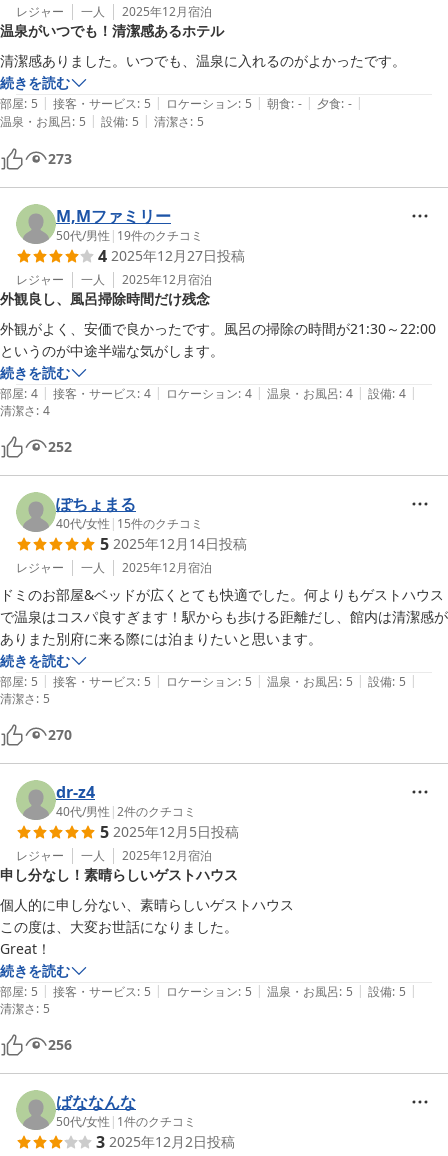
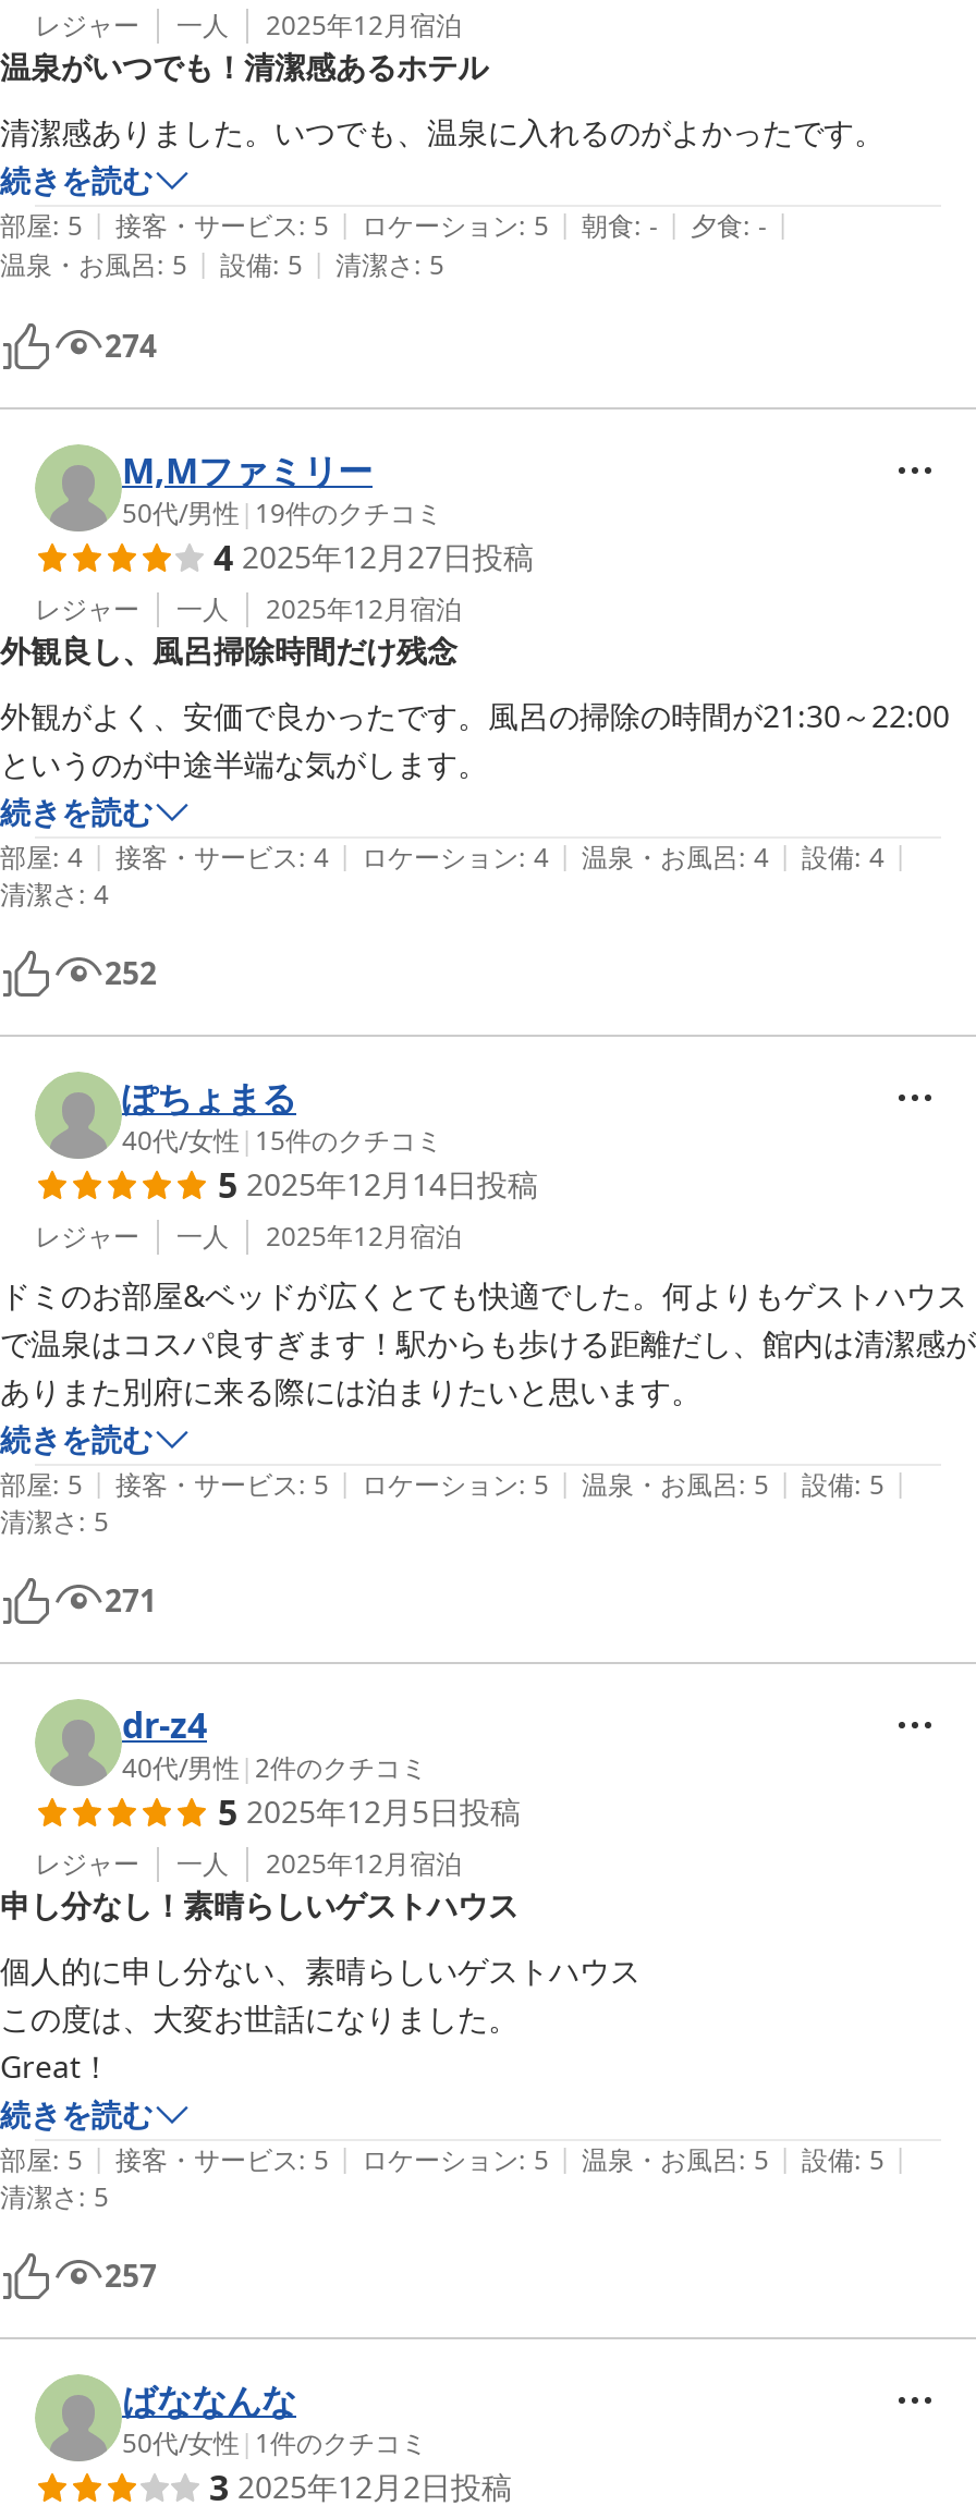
[48,149,72,168] 273 -> [105,325,157,366] 274
[48,725,72,744] 270 -> [105,1579,157,1621] 271
[48,1035,72,1054] 256 -> [105,2254,157,2296] 257

